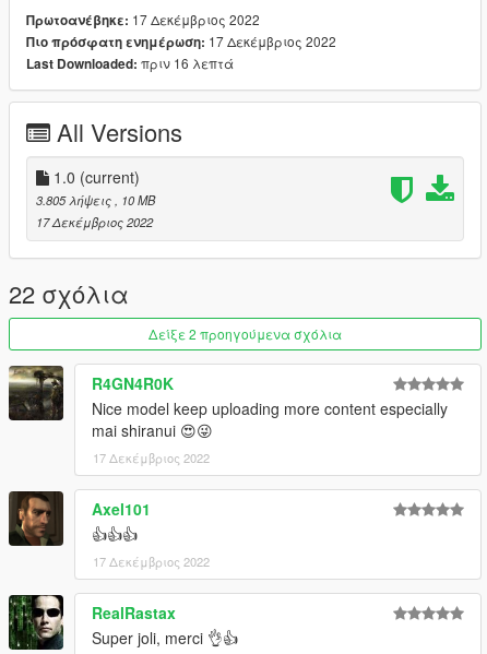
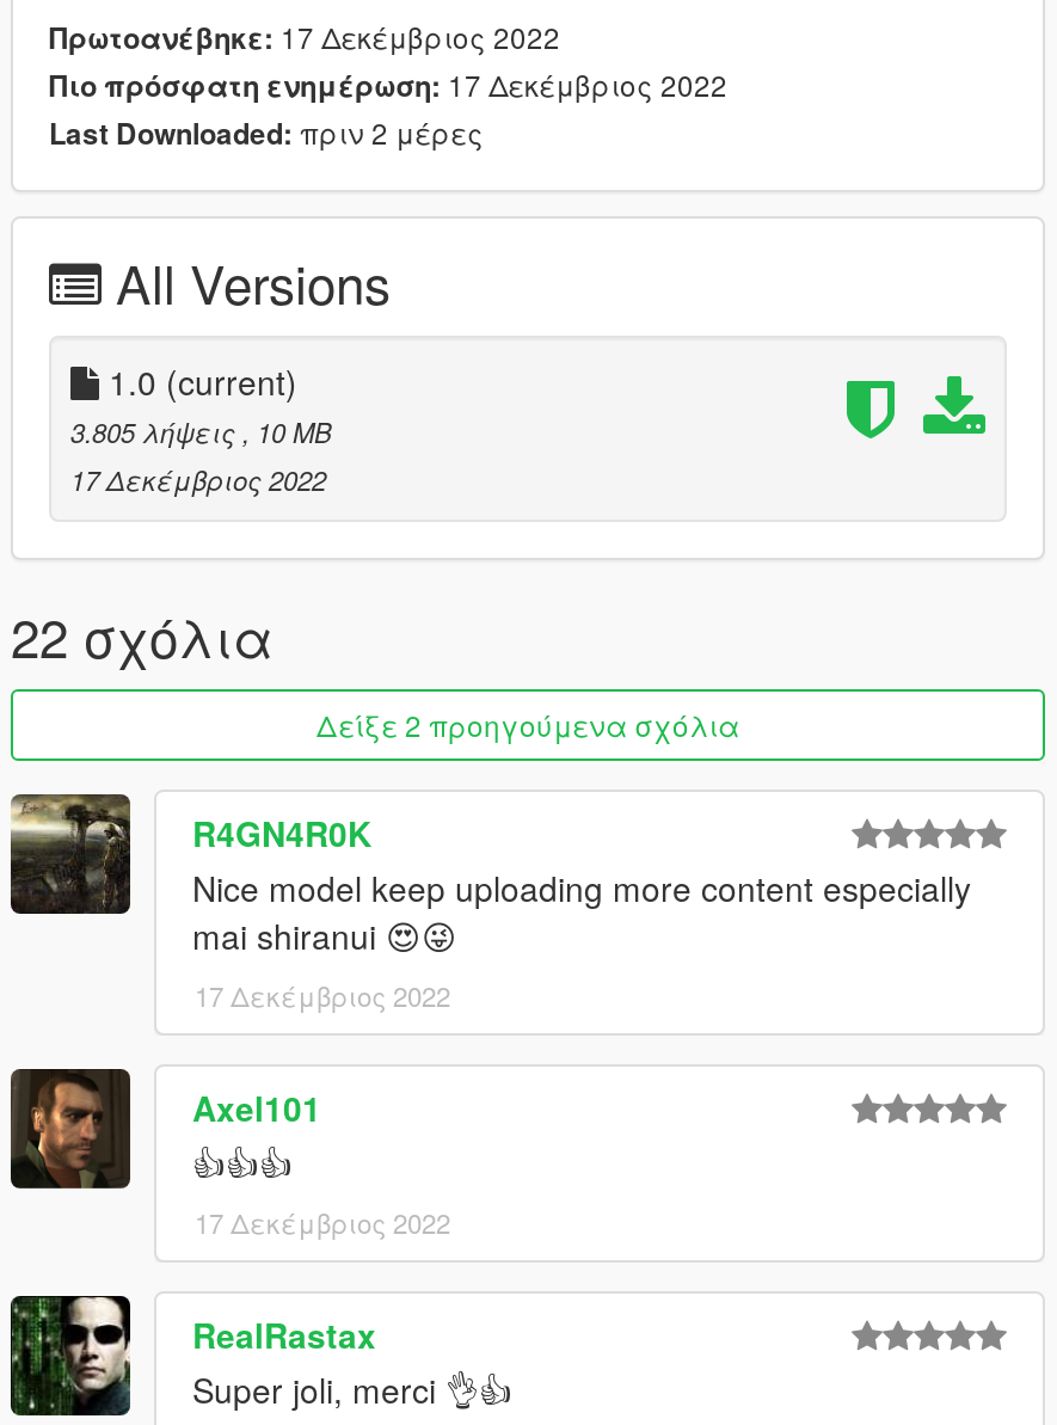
[26,54,234,73] Last Downloaded: πριν 16 λεπτά -> [49,111,484,154] Last Downloaded: πριν 2 μέρες

